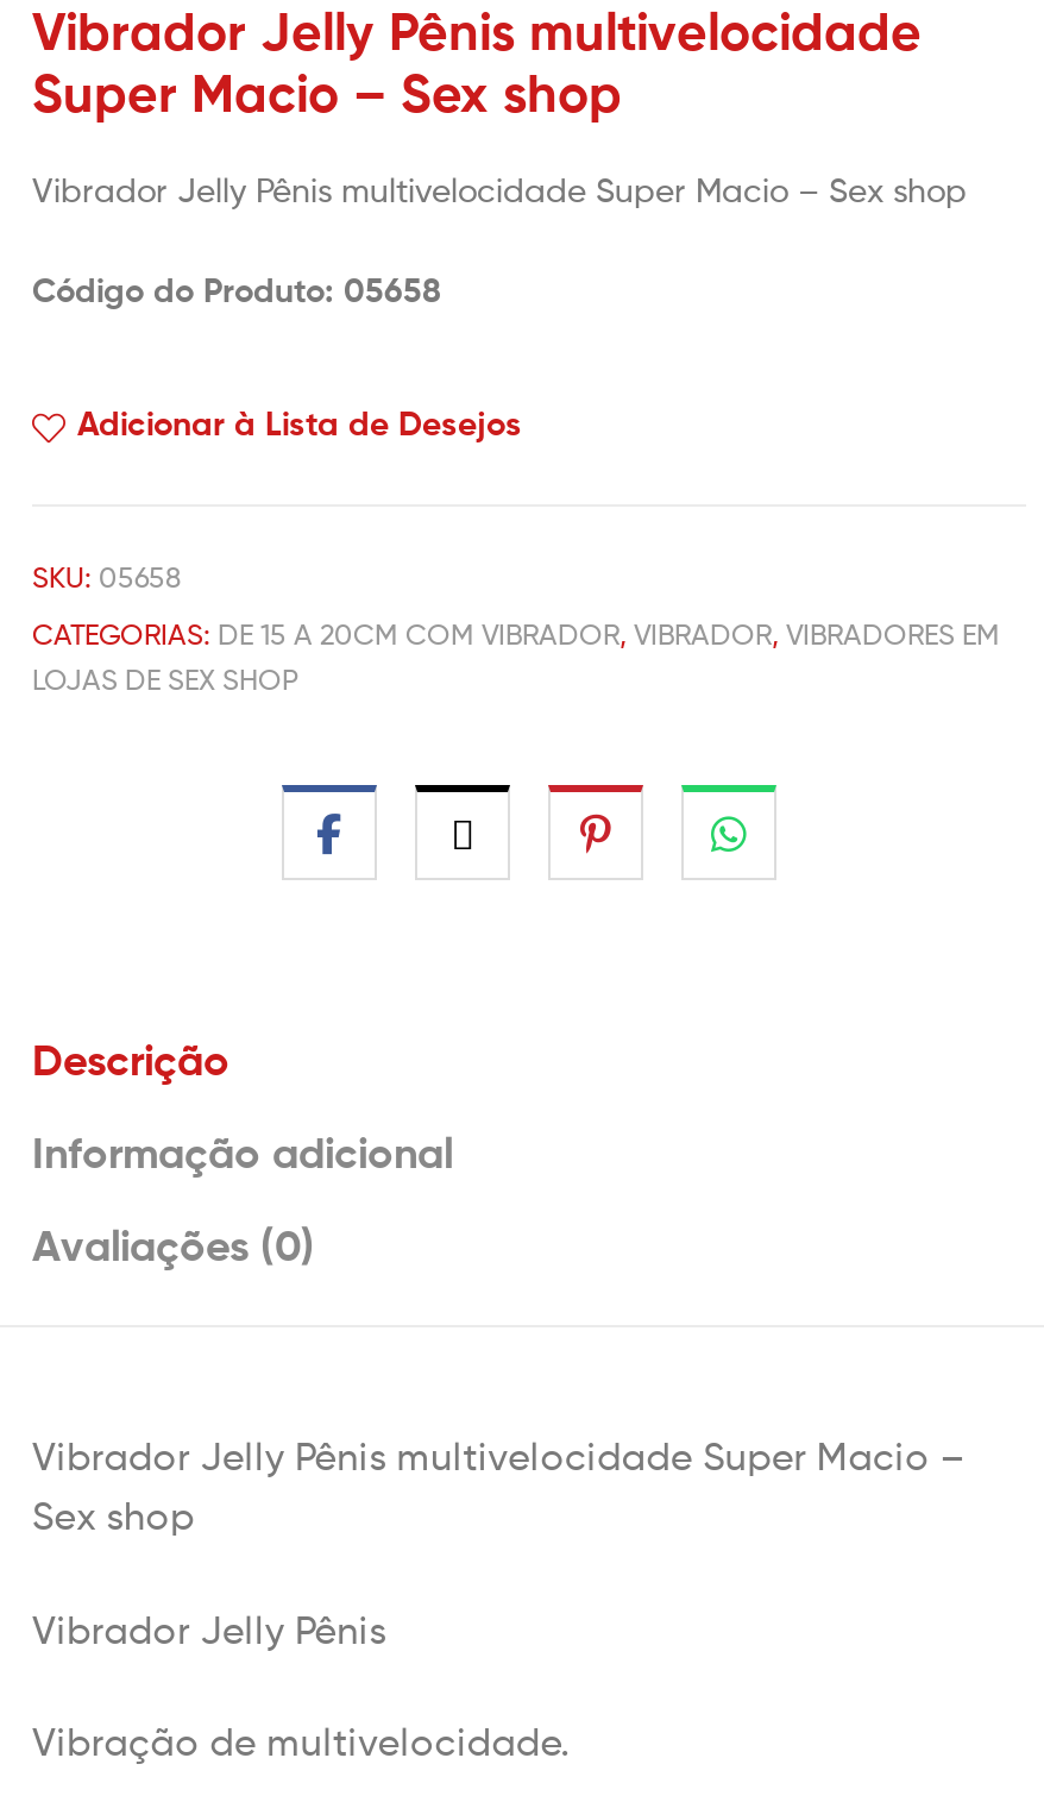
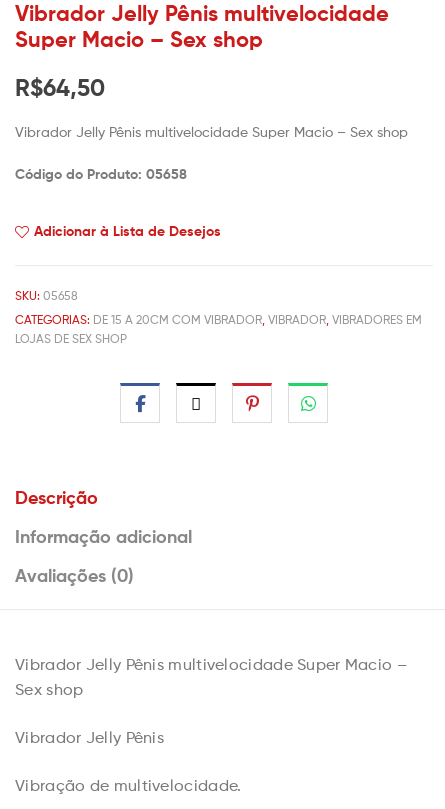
none -> [15,73,105,102] R$64,50

